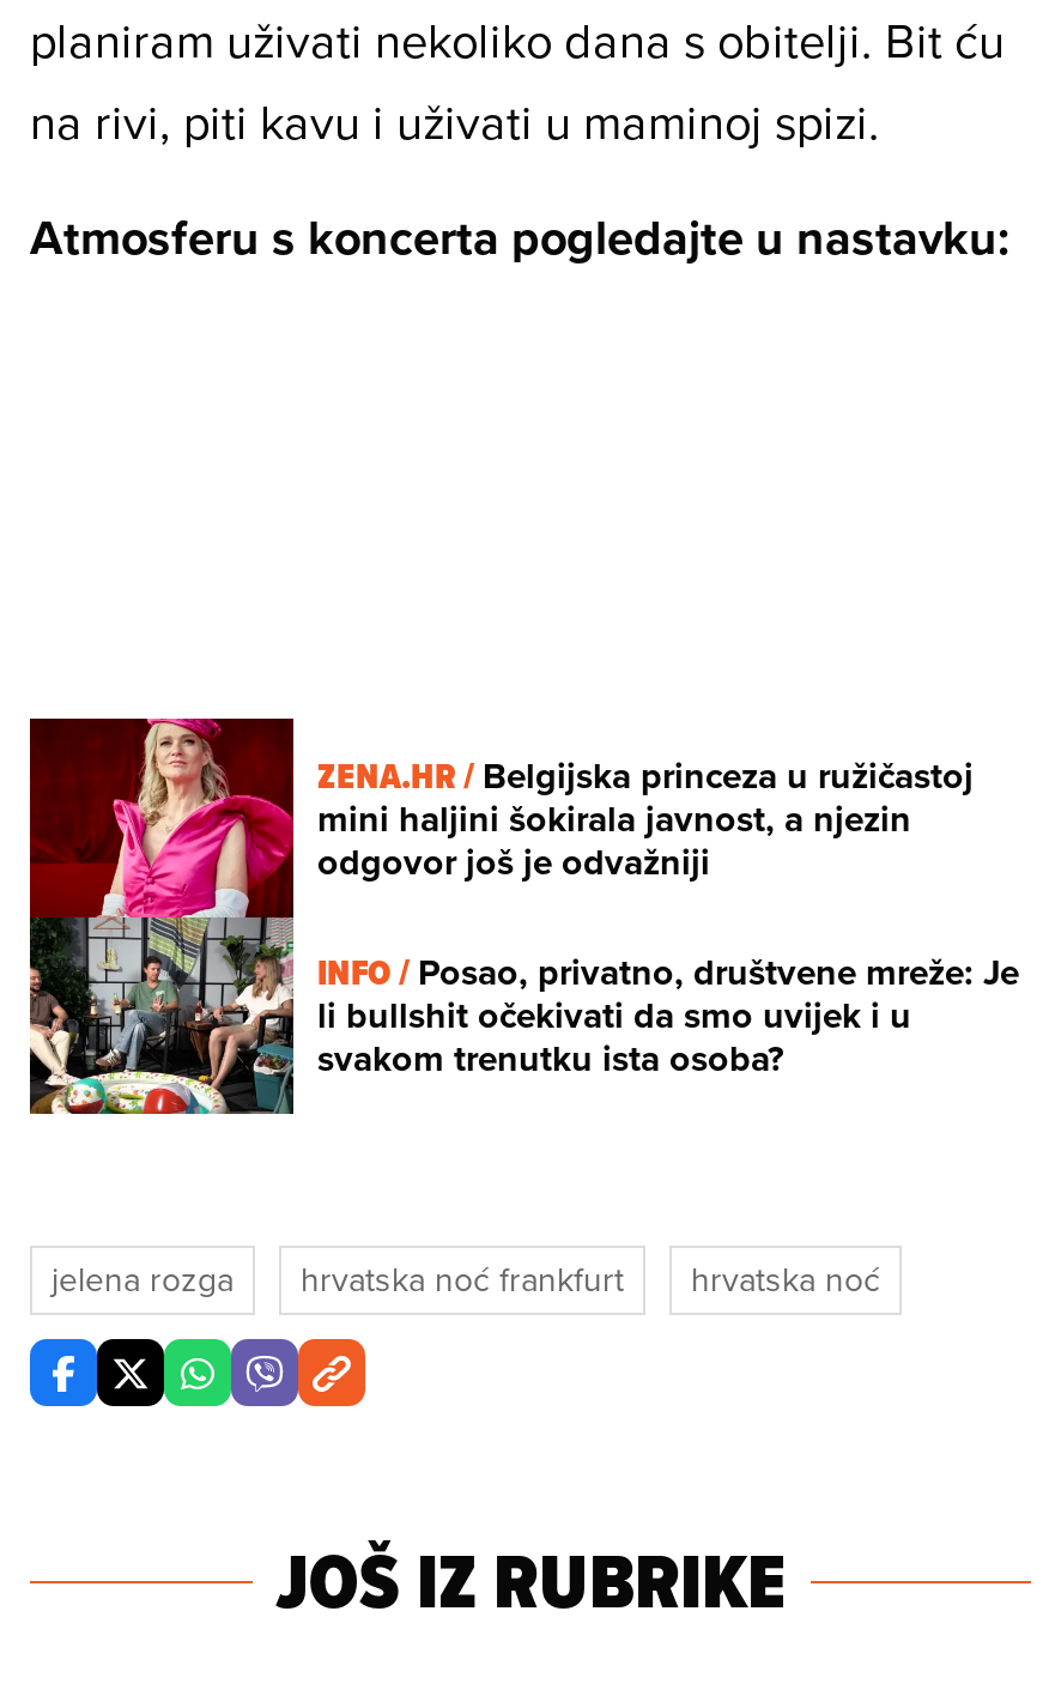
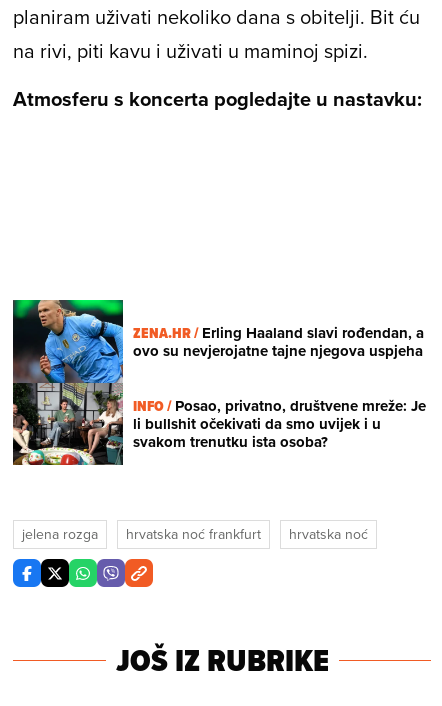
[30,716,974,920] [image] | ZENA.HR / Belgijska princeza u ružičastoj | mini haljini šokirala javnost, a njezin | odgovor još je odvažniji -> [13,299,424,384] [image] | ZENA.HR / Erling Haaland slavi rođendan, a | ovo su nevjerojatne tajne njegova uspjeha

